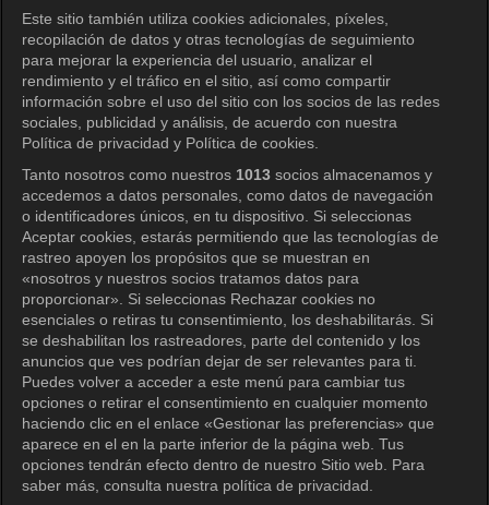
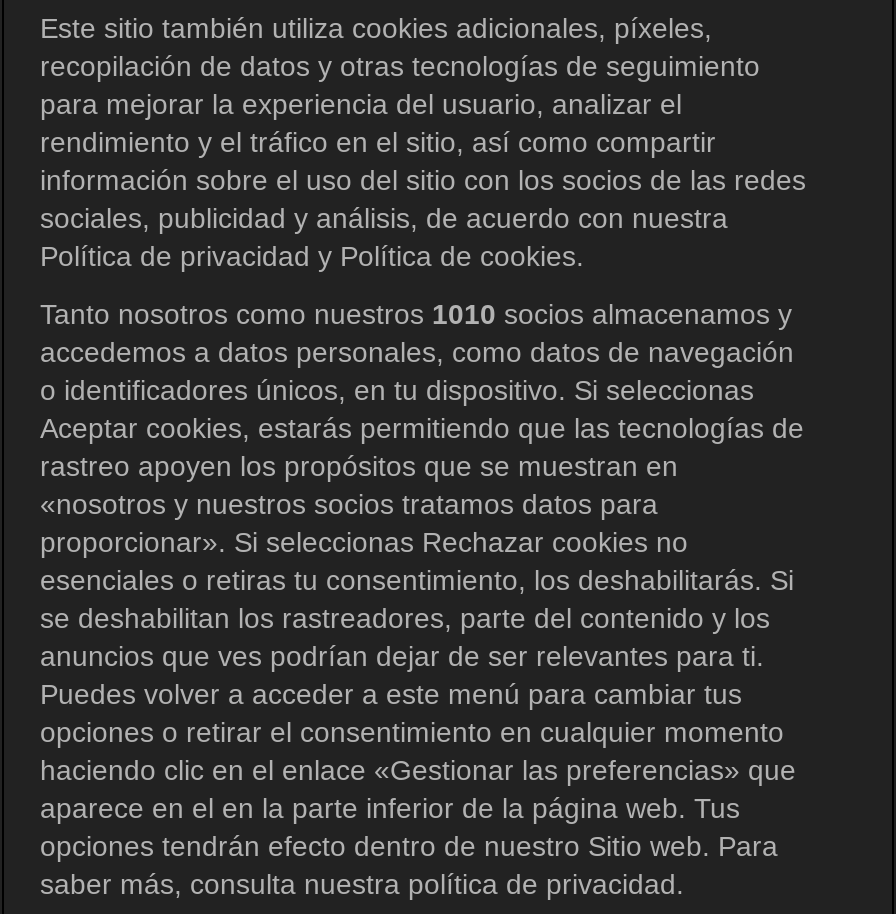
[22,166,432,183] Tanto nosotros como nuestros 1013 socios almacenamos y -> [40,298,792,330] Tanto nosotros como nuestros 1010 socios almacenamos y

